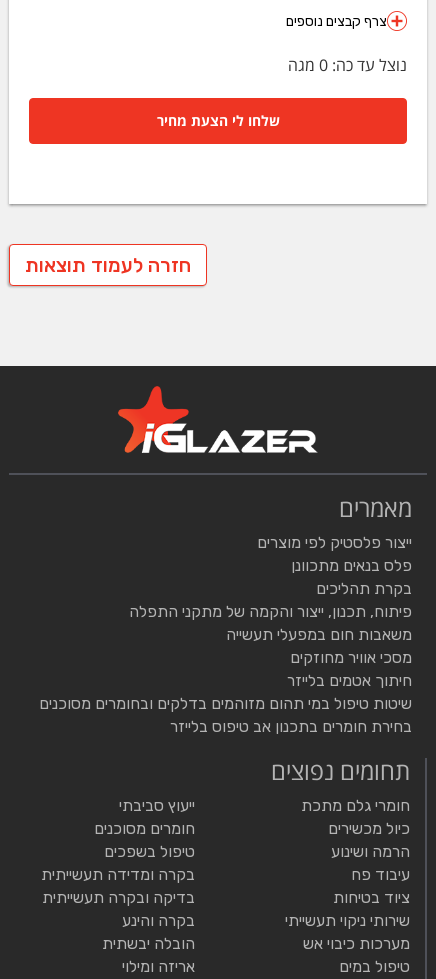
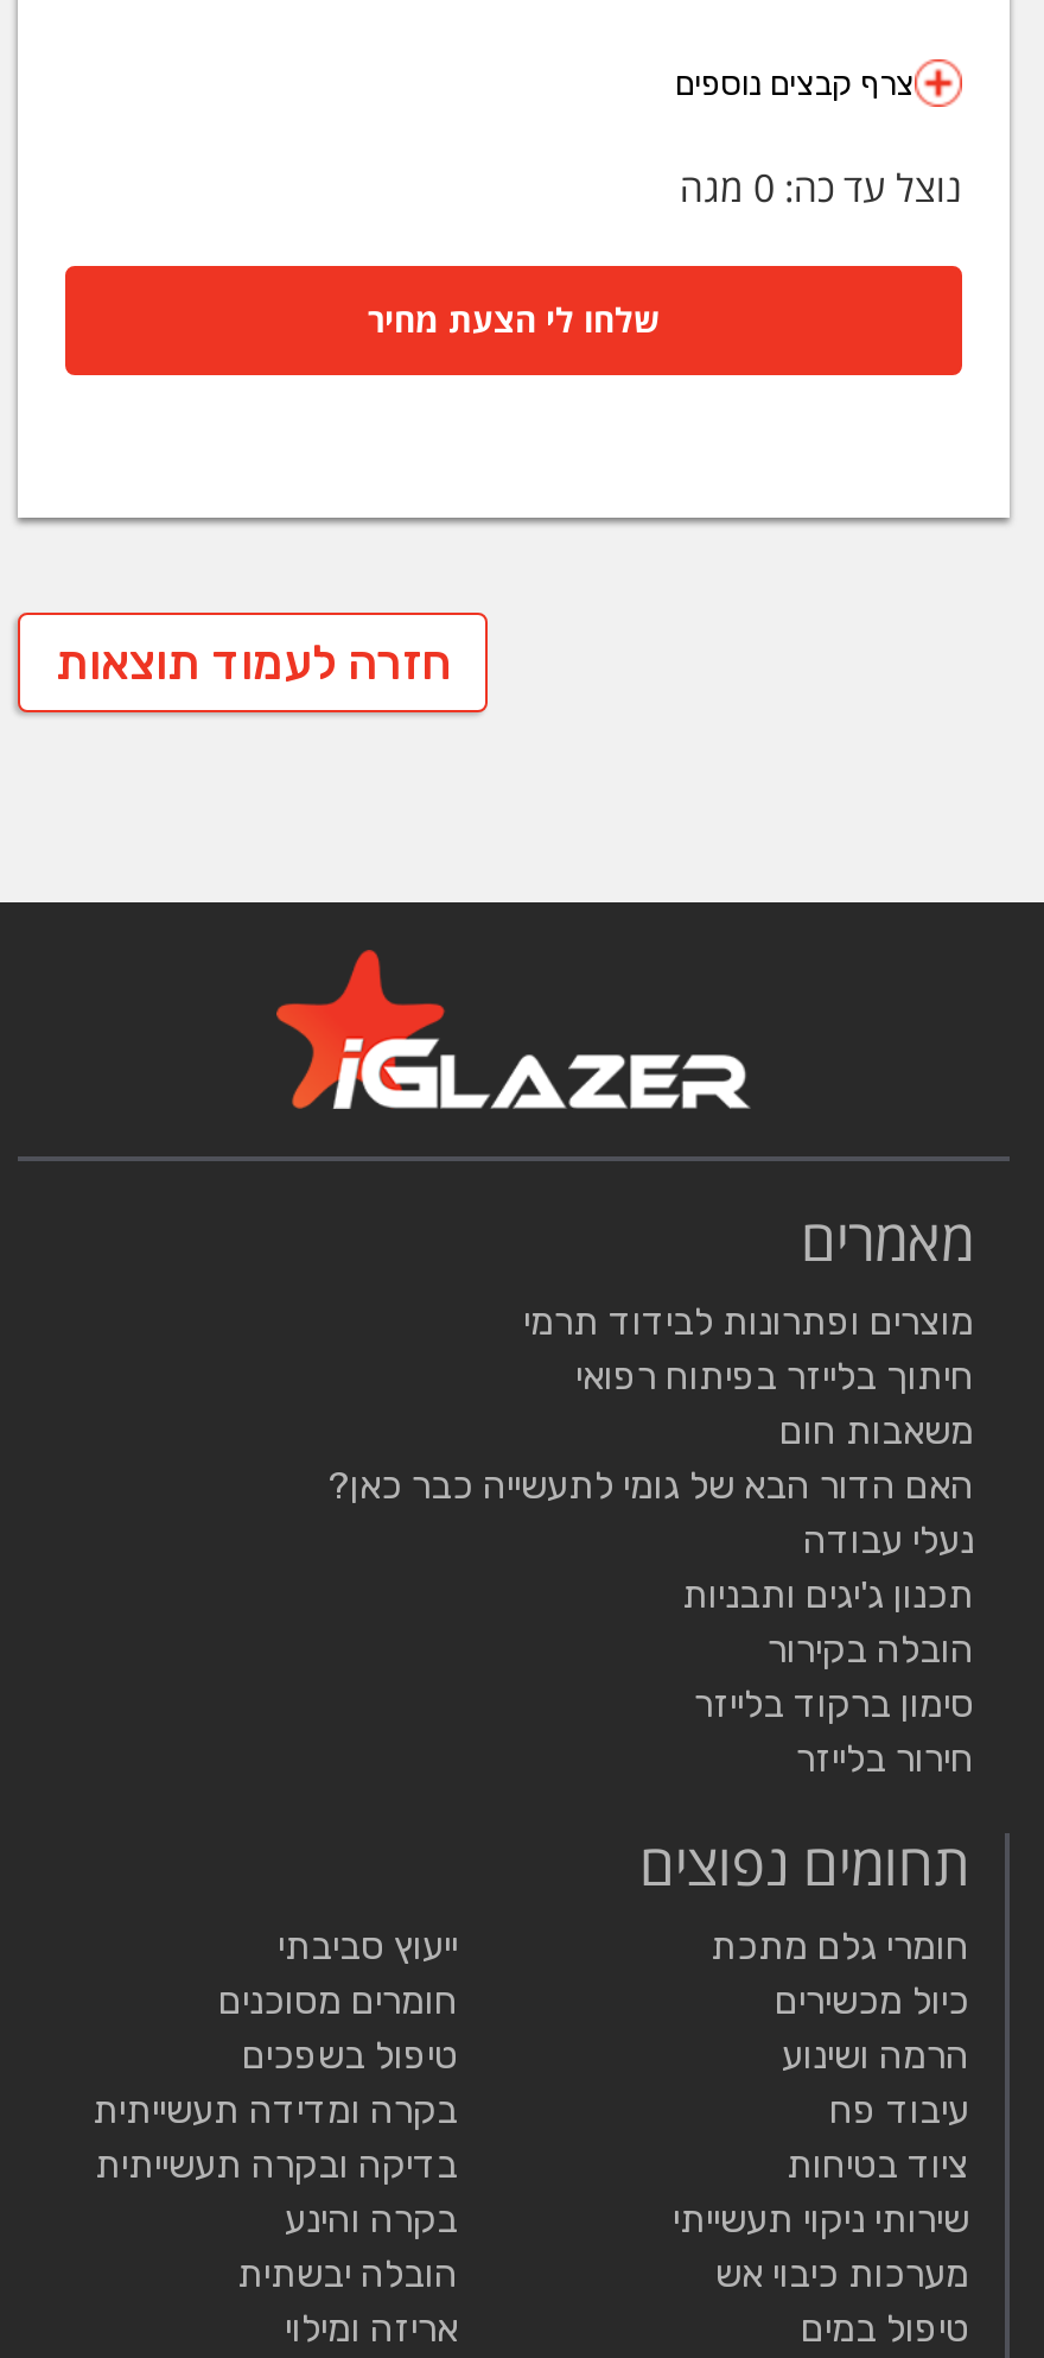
[39,533,412,736] ייצור פלסטיק לפי מוצרים | פלס בנאים מתכוונן | בקרת תהליכים | פיתוח, תכנון, ייצור והקמה של מתקני התפלה | משאבות חום במפעלי תעשייה | מסכי אוויר מחוזקים | חיתוך אטמים בלייזר | שיטות טיפול במי תהום מזוהמים בדלקים ובחומרים מסוכנים | בחירת חומרים בתכנון אב טיפוס בלייזר -> [329,1298,974,1780] מוצרים ופתרונות לבידוד תרמי | חיתוך בלייזר בפיתוח רפואי | משאבות חום | האם הדור הבא של גומי לתעשייה כבר כאן? | נעלי עבודה | תכנון ג'יגים ותבניות | הובלה בקירור | סימון ברקוד בלייזר | חירור בלייזר

